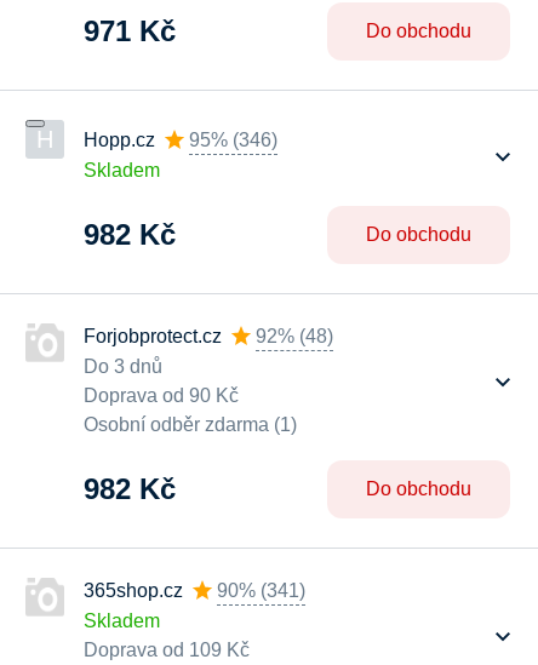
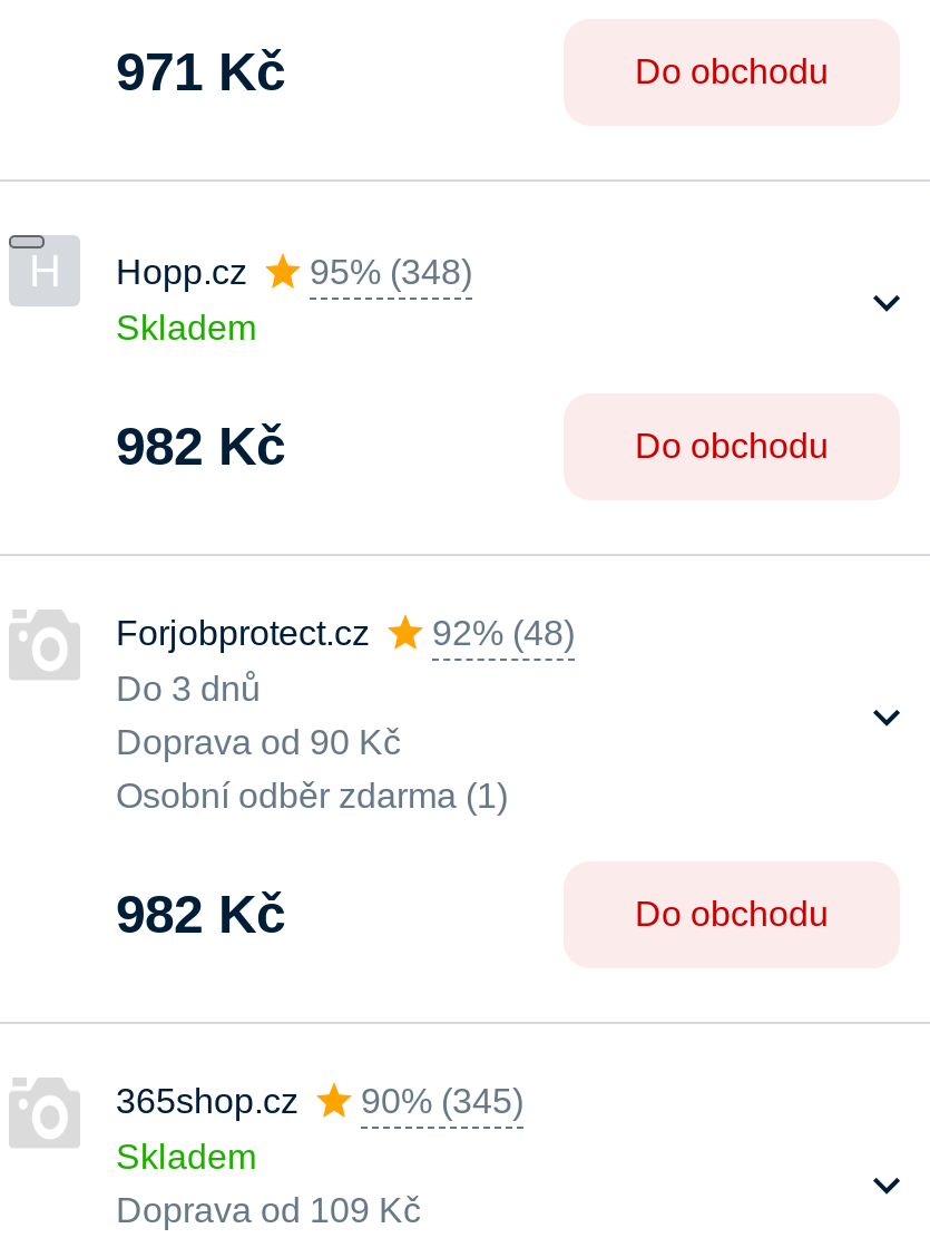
[84,130,277,150] Hopp.cz 95% (346) -> [116,253,472,291] Hopp.cz 95% (348)
[84,580,305,601] 365shop.cz 90% (341) -> [116,1082,523,1120] 365shop.cz 90% (345)

